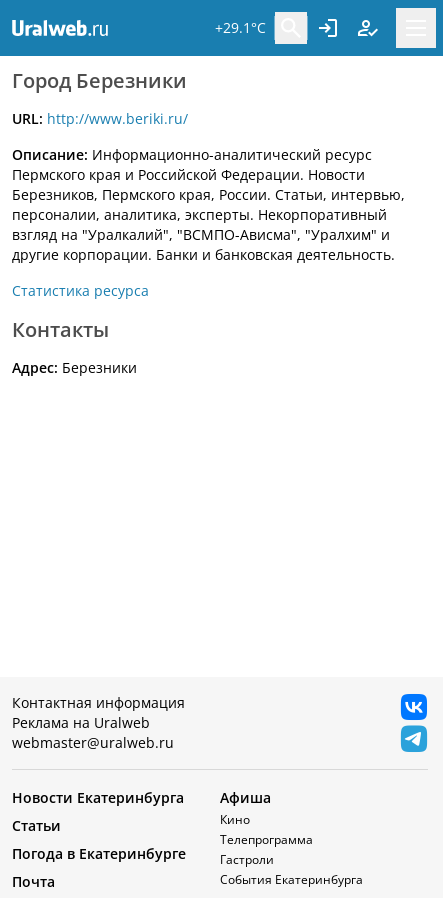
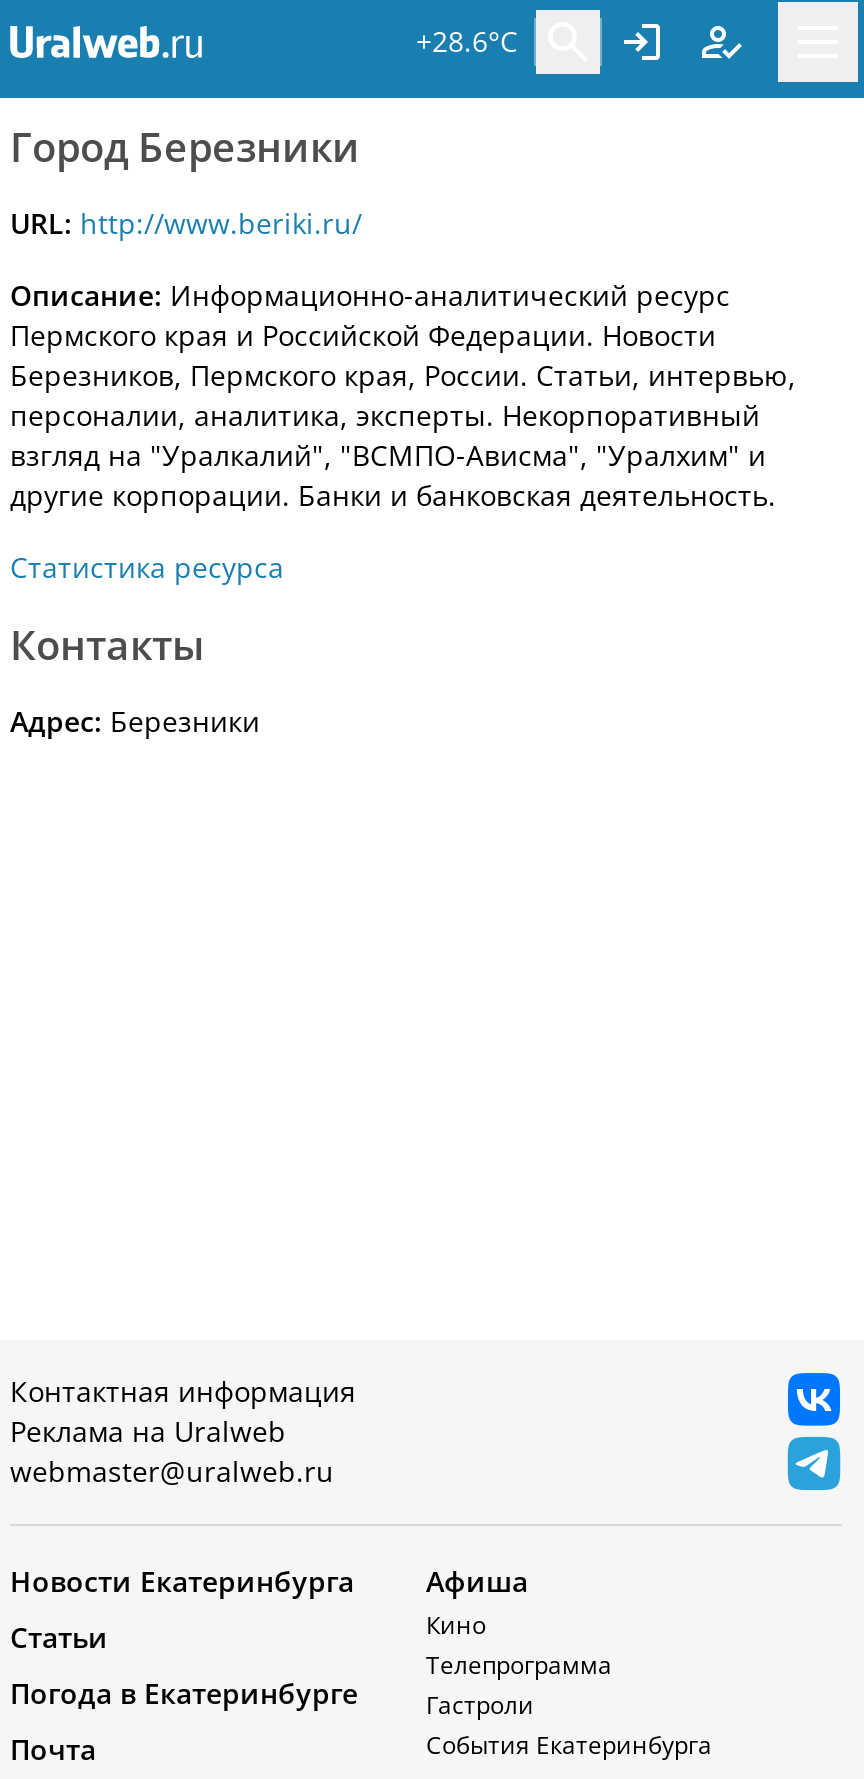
[215,18,266,37] +29.1°C -> [416,22,518,60] +28.6°C

